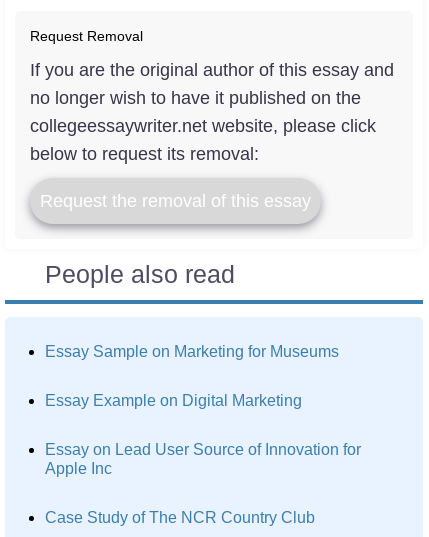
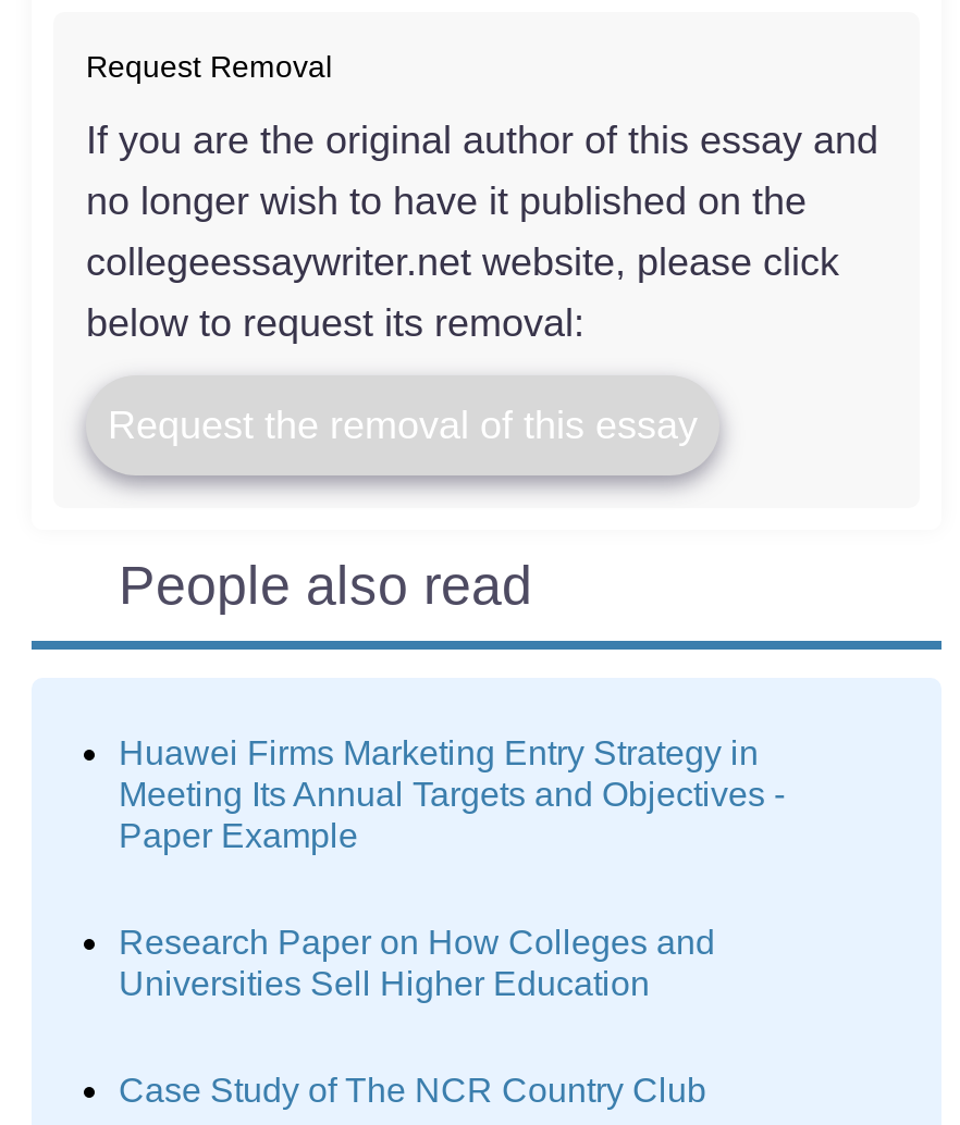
[45,343,361,477] Essay Sample on Marketing for Museums | Essay Example on Digital Marketing | Essay on Lead User Source of Innovation for | Apple Inc -> [119,734,785,1002] Huawei Firms Marketing Entry Strategy in | Meeting Its Annual Targets and Objectives - | Paper Example | Research Paper on How Colleges and | Universities Sell Higher Education

